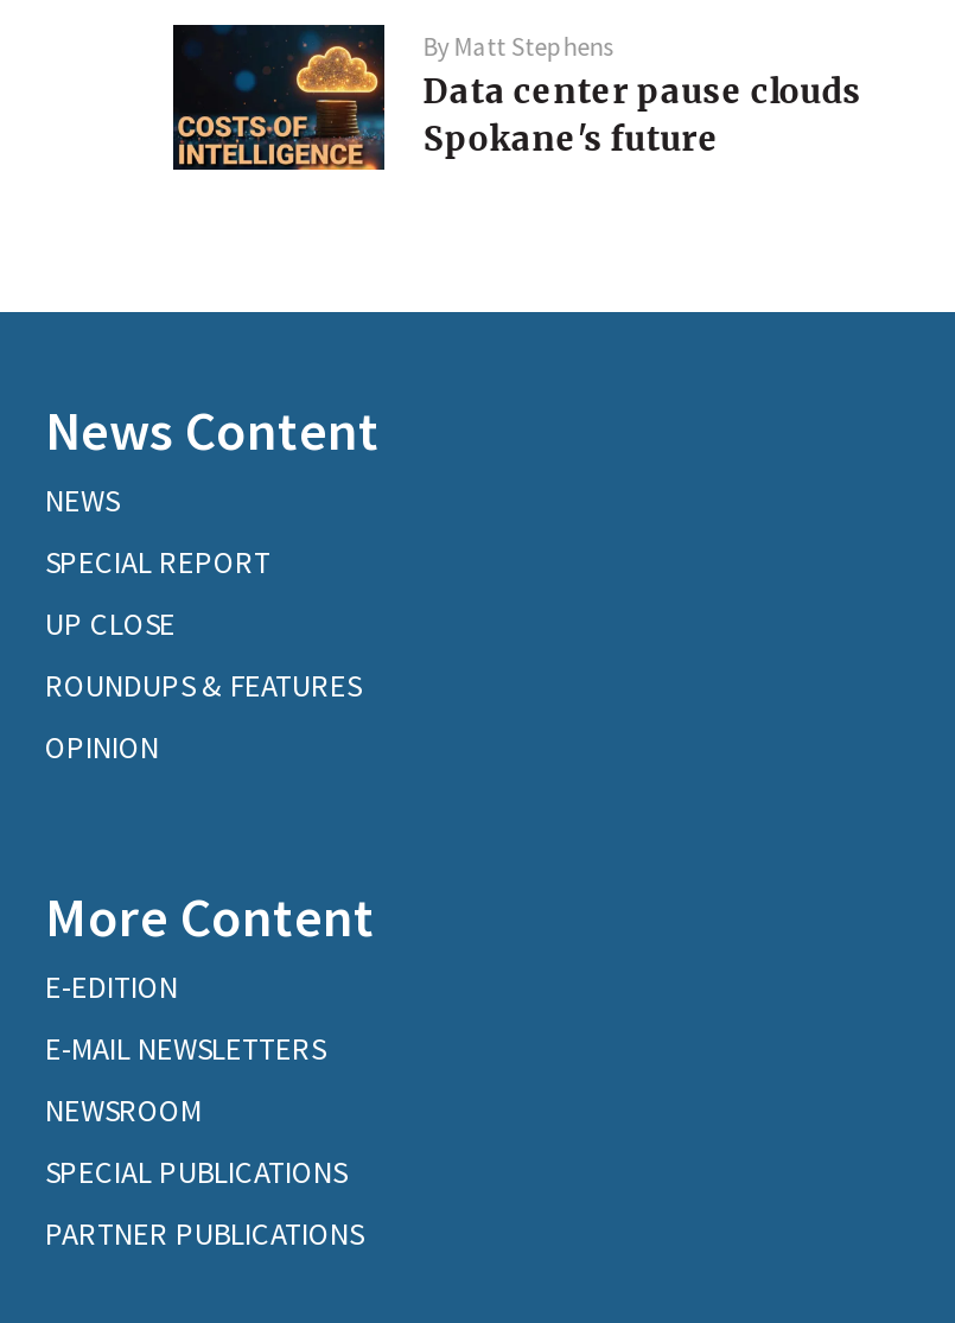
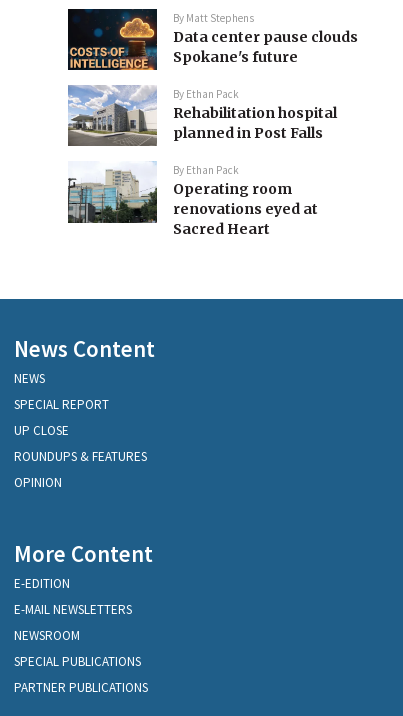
none -> [67,84,337,238] [image] | By Ethan Pack | Rehabilitation hospital | planned in Post Falls | By Ethan Pack | Operating room | renovations eyed at | Sacred Heart
none -> [67,161,158,239] [image]

